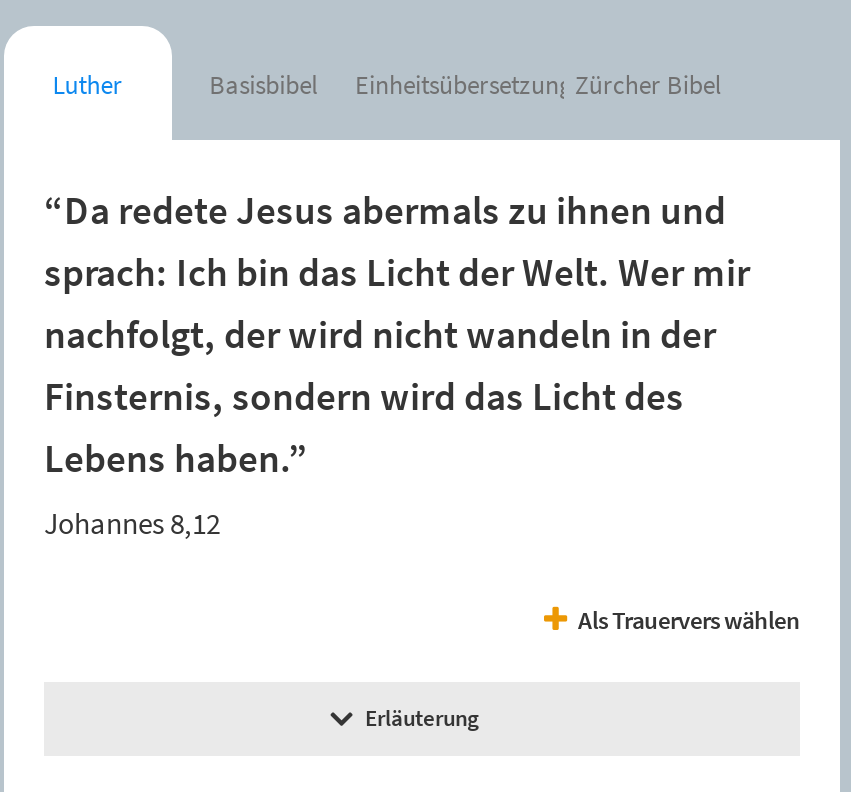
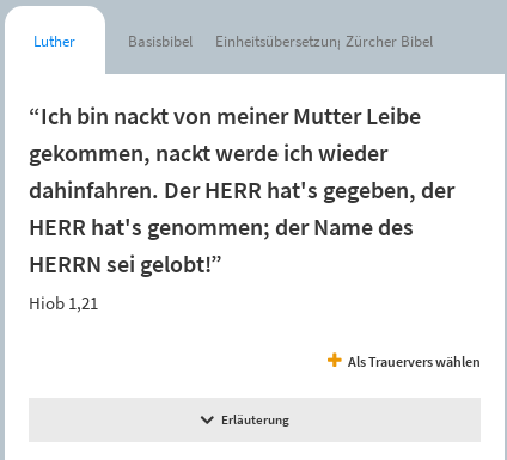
[44,185,750,481] “Da redete Jesus abermals zu ihnen und | sprach: Ich bin das Licht der Welt. Wer mir | nachfolgt, der wird nicht wandeln in der | Finsternis, sondern wird das Licht des | Lebens haben.” -> [29,101,454,278] “Ich bin nackt von meiner Mutter Leibe | gekommen, nackt werde ich wieder | dahinfahren. Der HERR hat's gegeben, der | HERR hat's genommen; der Name des | HERRN sei gelobt!”
[44,503,220,541] Johannes 8,12 -> [29,291,98,314] Hiob 1,21

